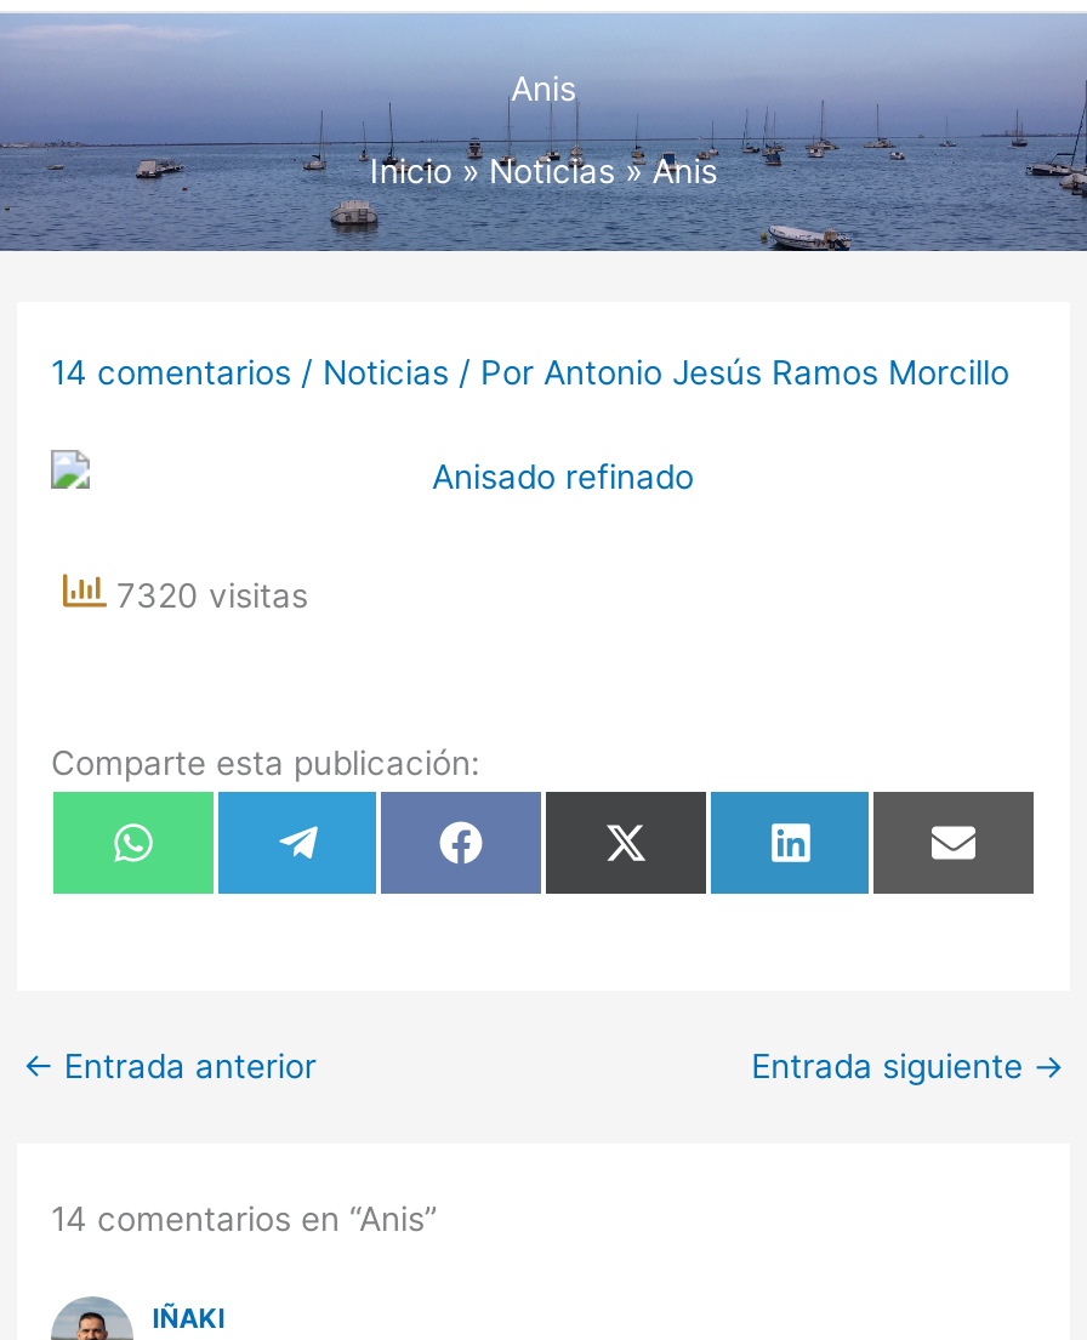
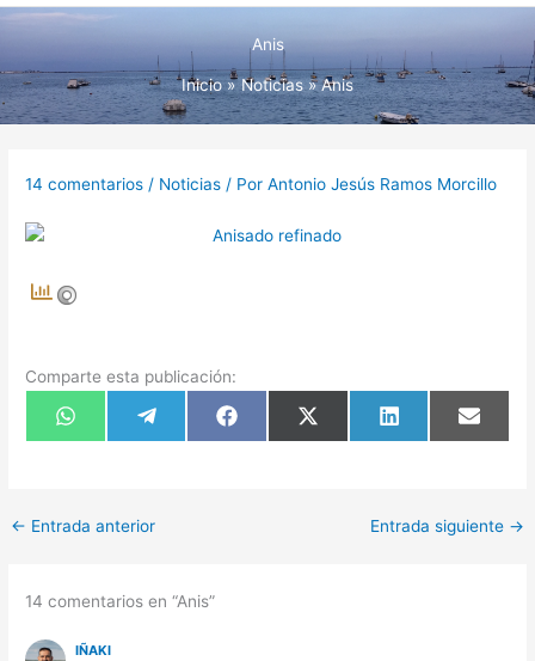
[107,576,308,615] 7320 visitas -> none

